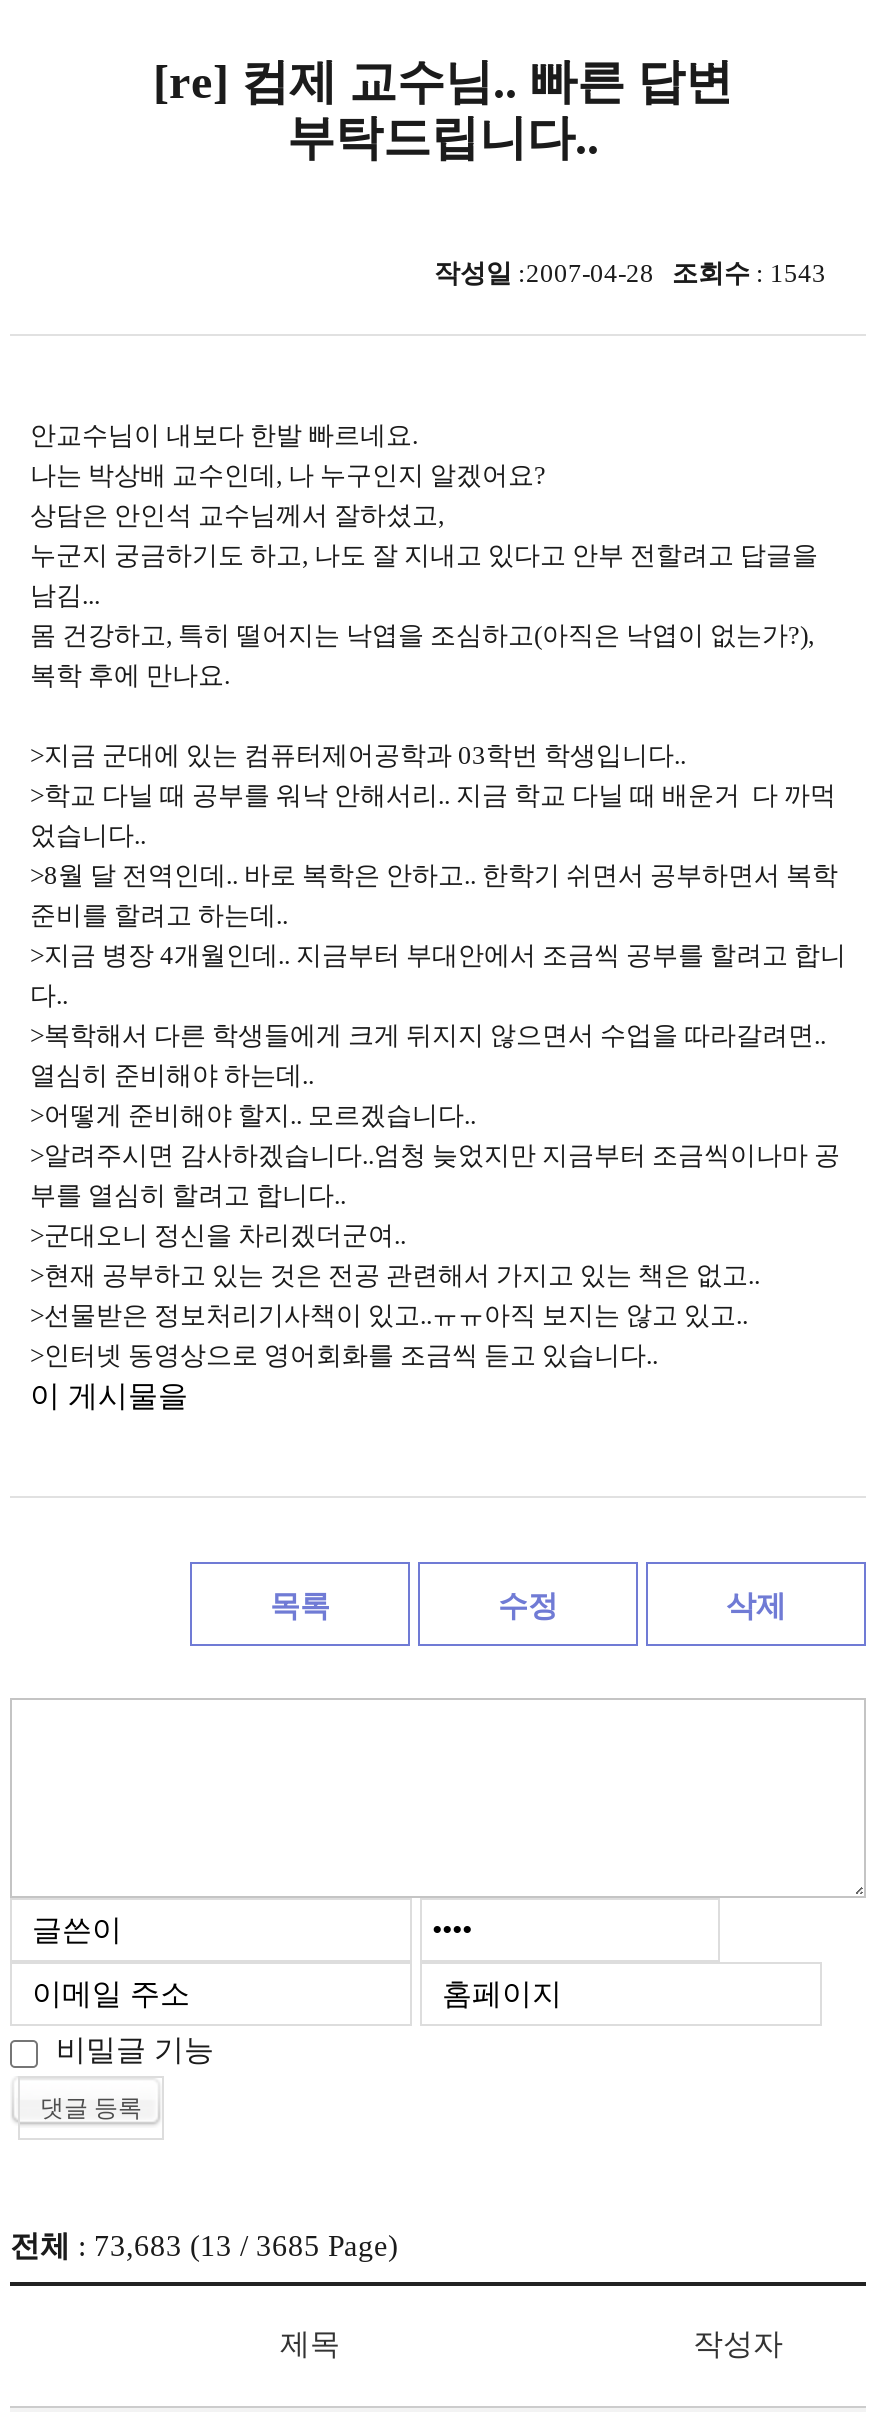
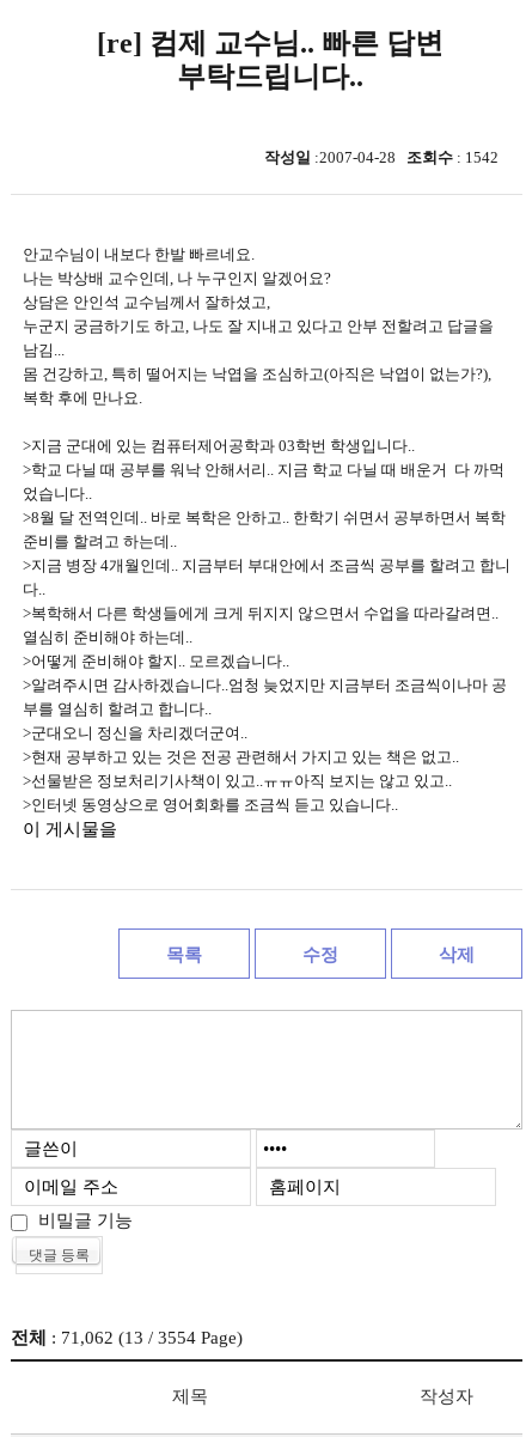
[434,258,826,288] 작성일:2007-04-28 조회수: 1543 -> [264,148,499,166] 작성일:2007-04-28 조회수: 1542
[10,2230,398,2262] 전체: 73,683 (13 / 3685 Page) -> [11,1328,243,1347] 전체: 71,062 (13 / 3554 Page)

